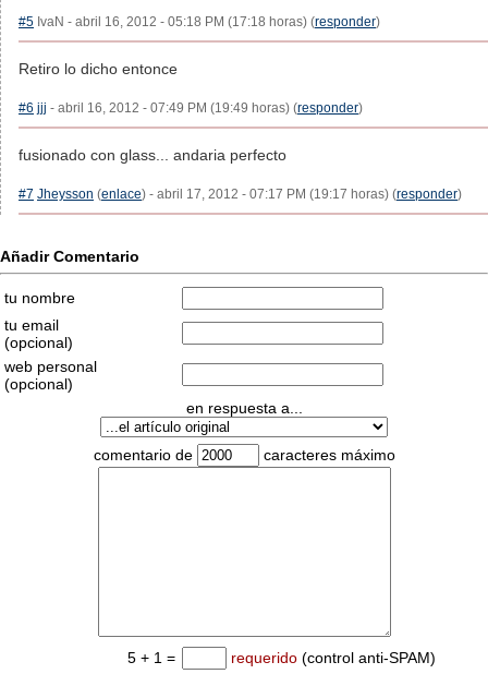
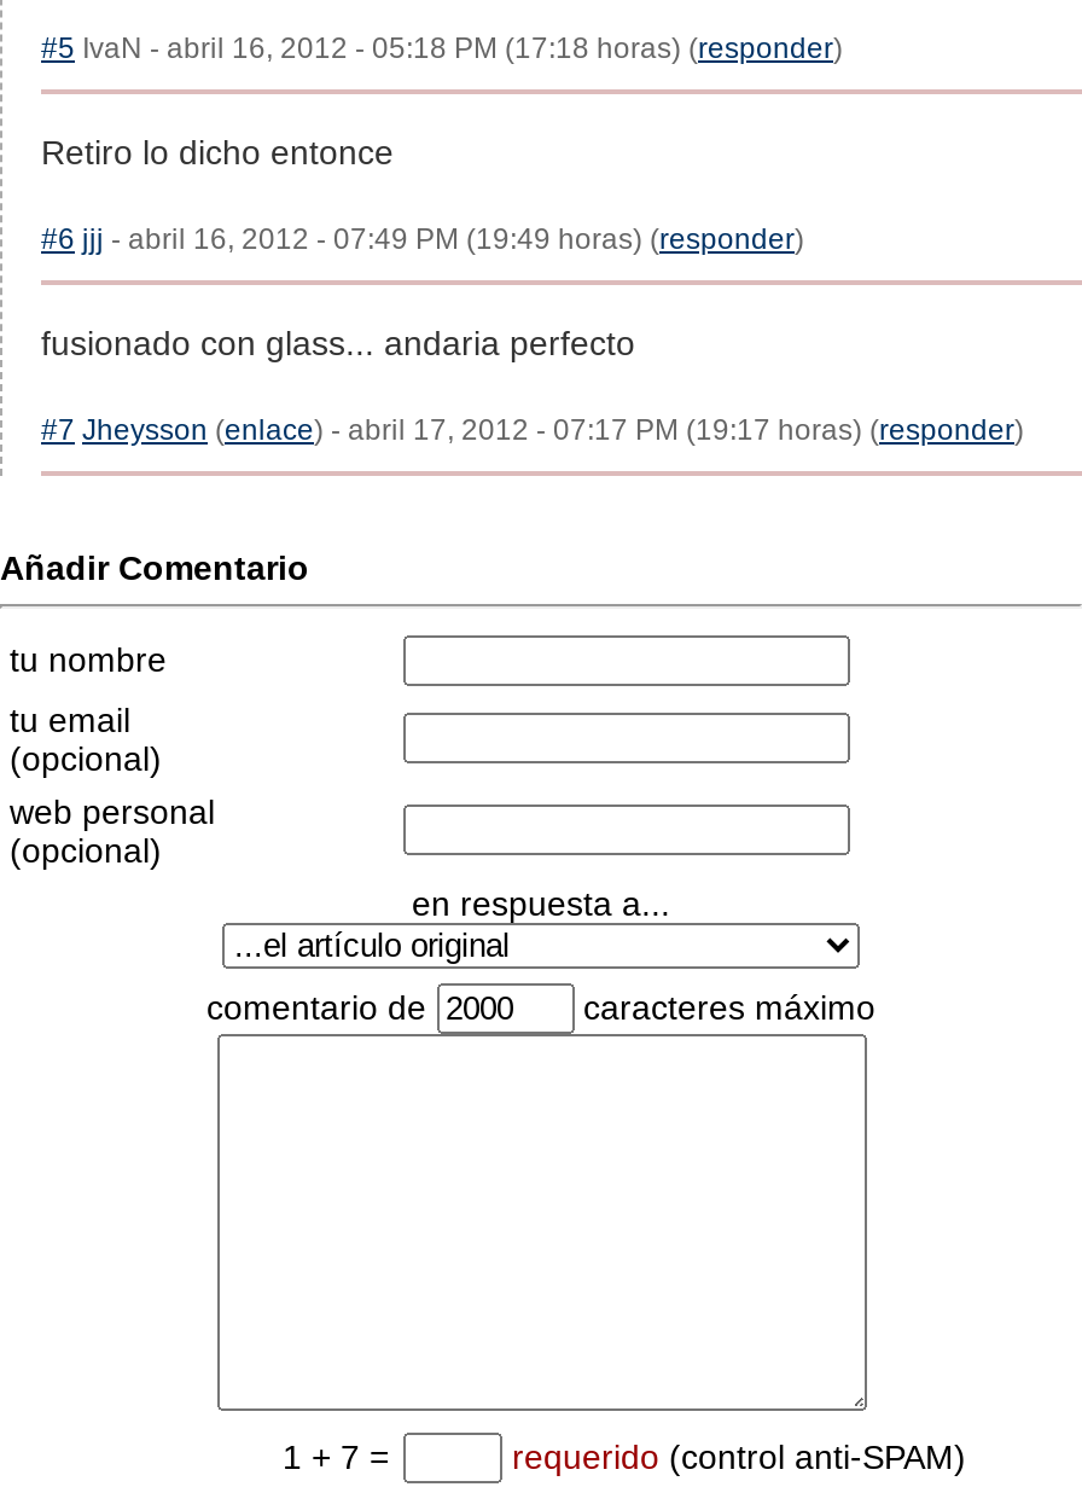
[127,649,175,666] 5 + 1 = -> [283,1437,389,1476] 1 + 7 =

